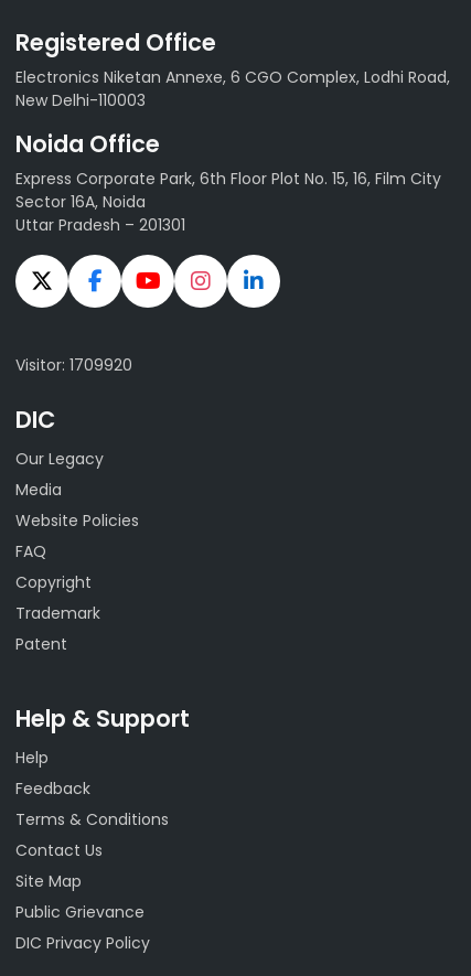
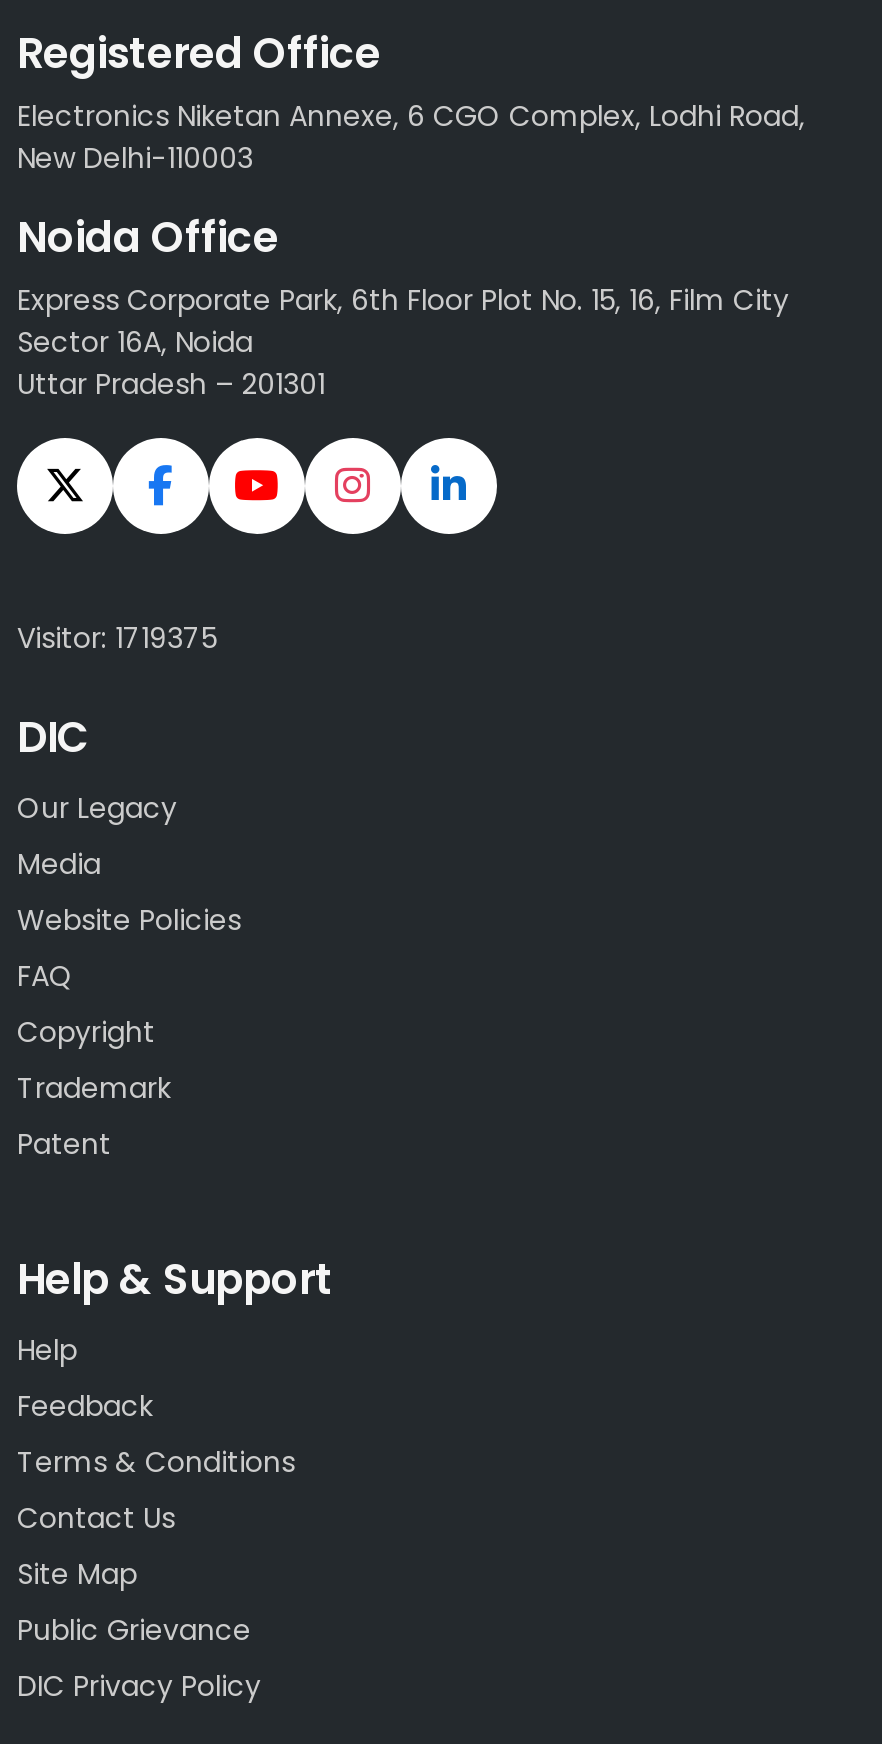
[15,354,132,376] Visitor: 1709920 -> [17,618,217,658] Visitor: 1719375

